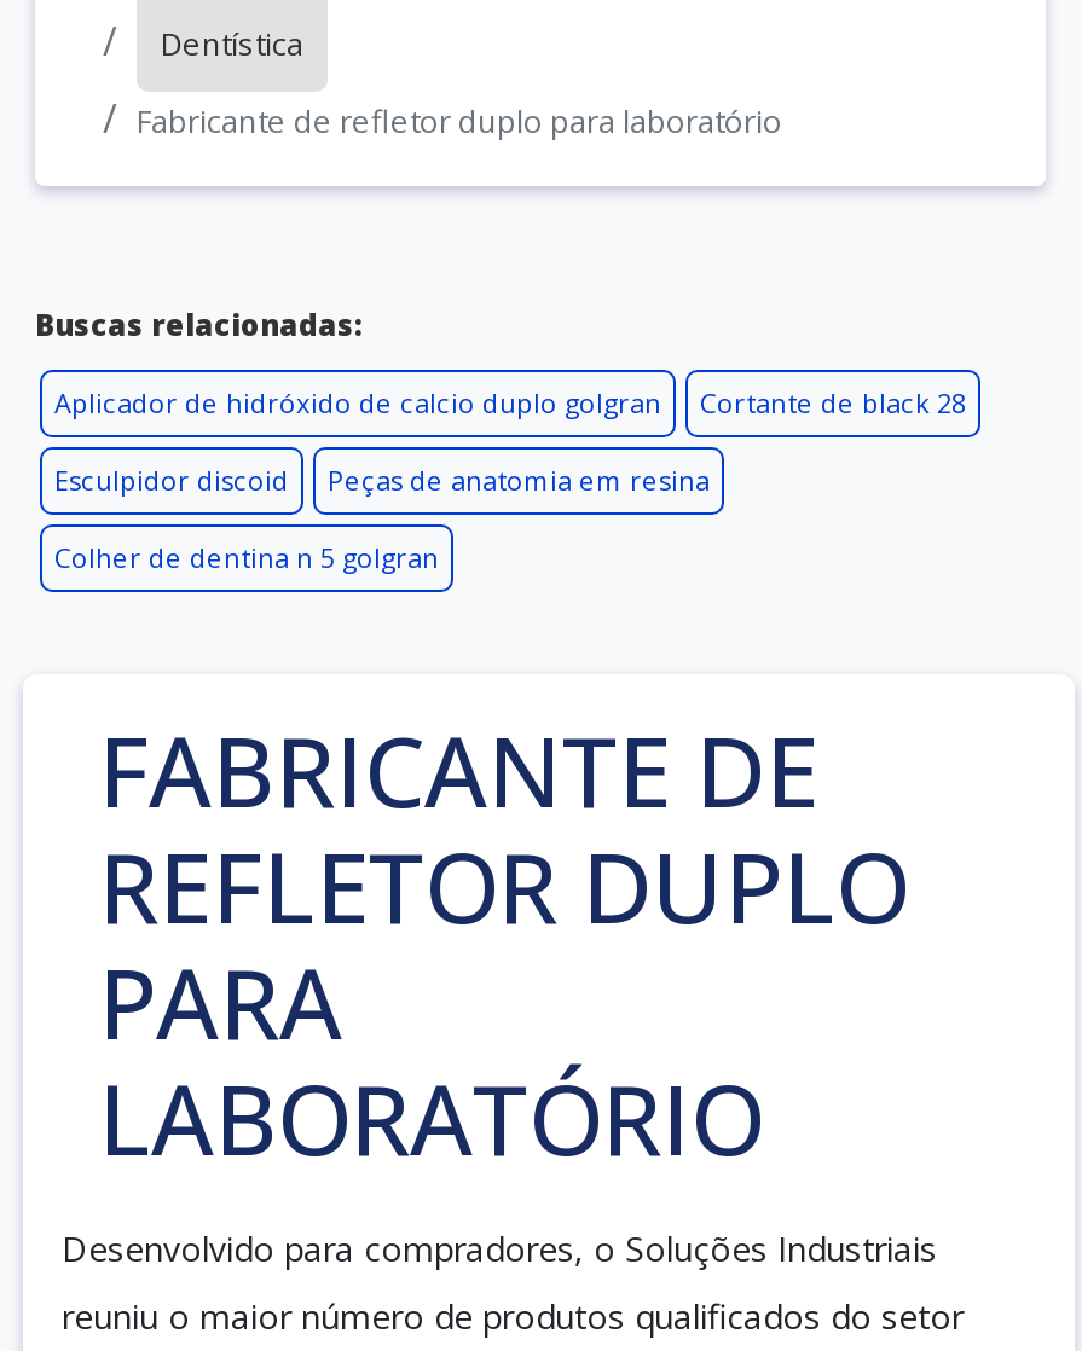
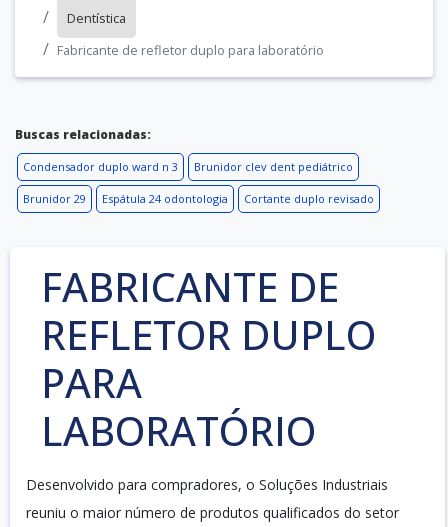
[54,384,966,575] Aplicador de hidróxido de calcio duplo golgran | Cortante de black 28 | Esculpidor discoid | Peças de anatomia em resina | Colher de dentina n 5 golgran -> [23,159,374,206] Condensador duplo ward n 3 | Brunidor clev dent pediátrico | Brunidor 29 | Espátula 24 odontologia | Cortante duplo revisado

